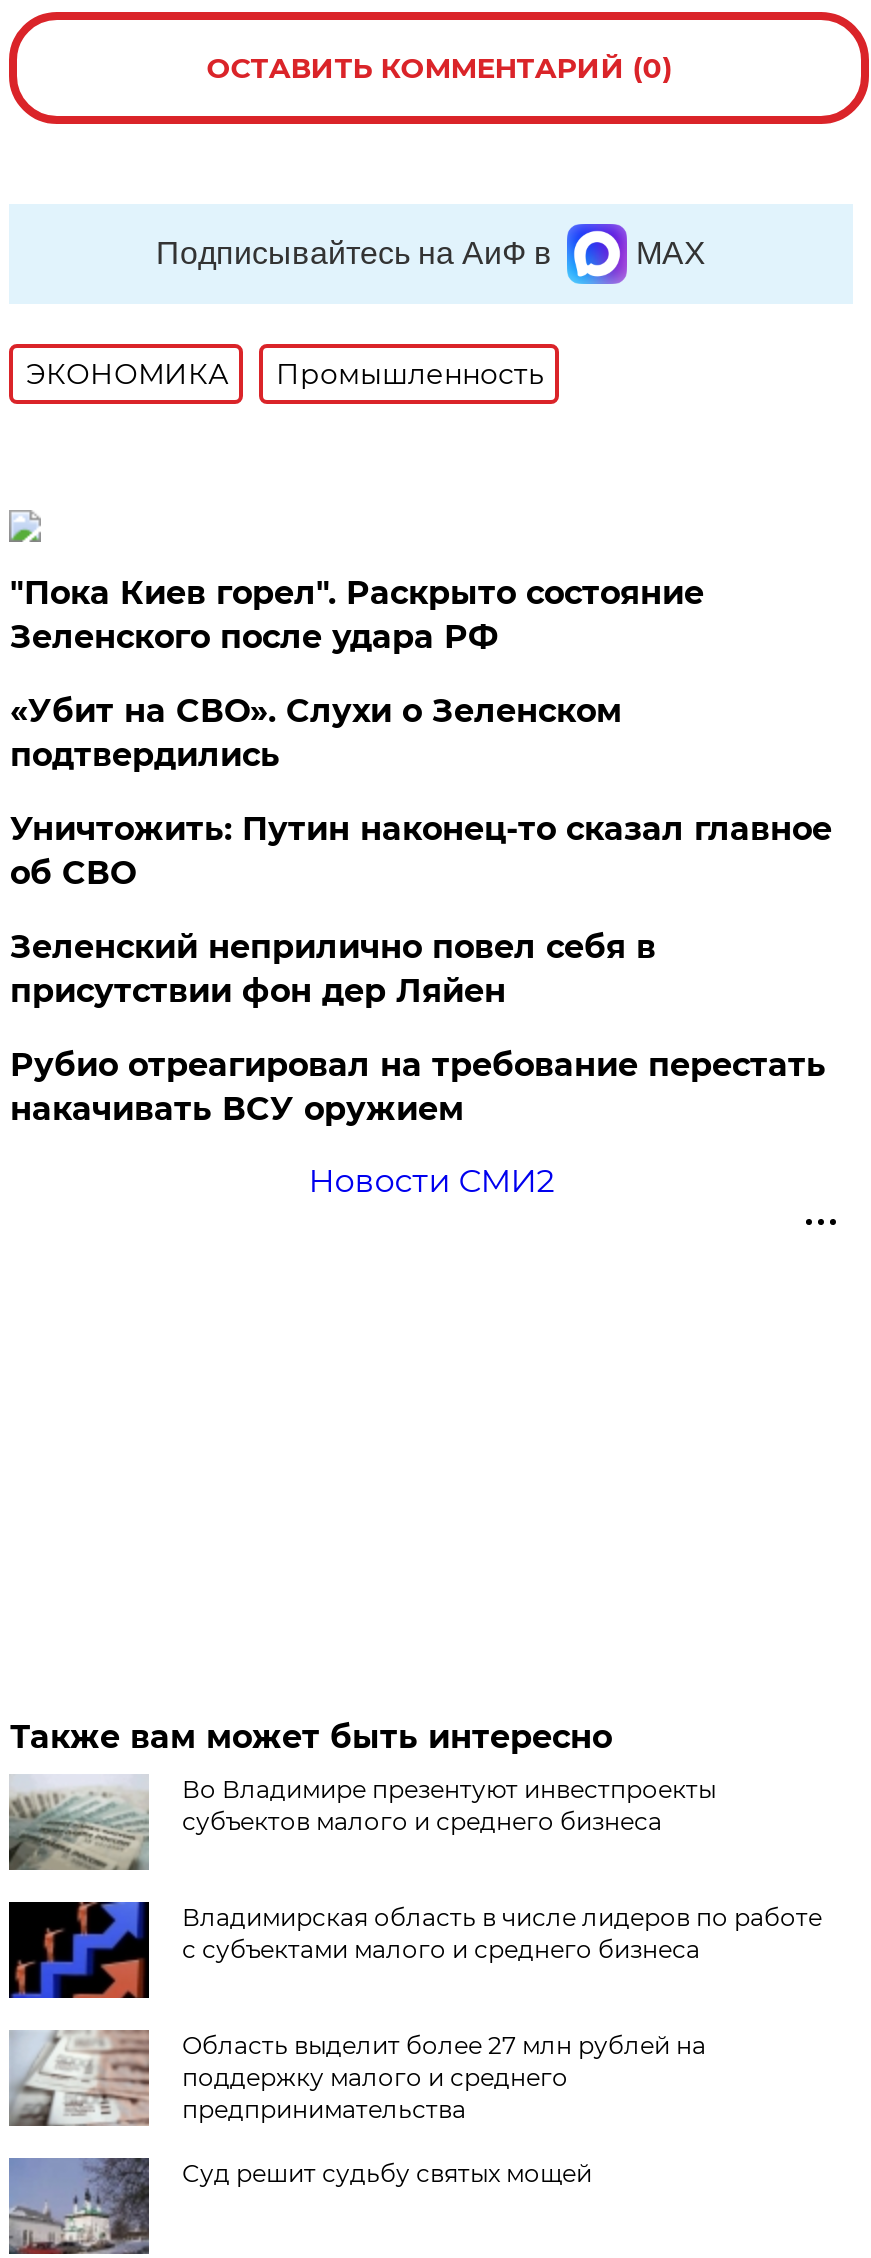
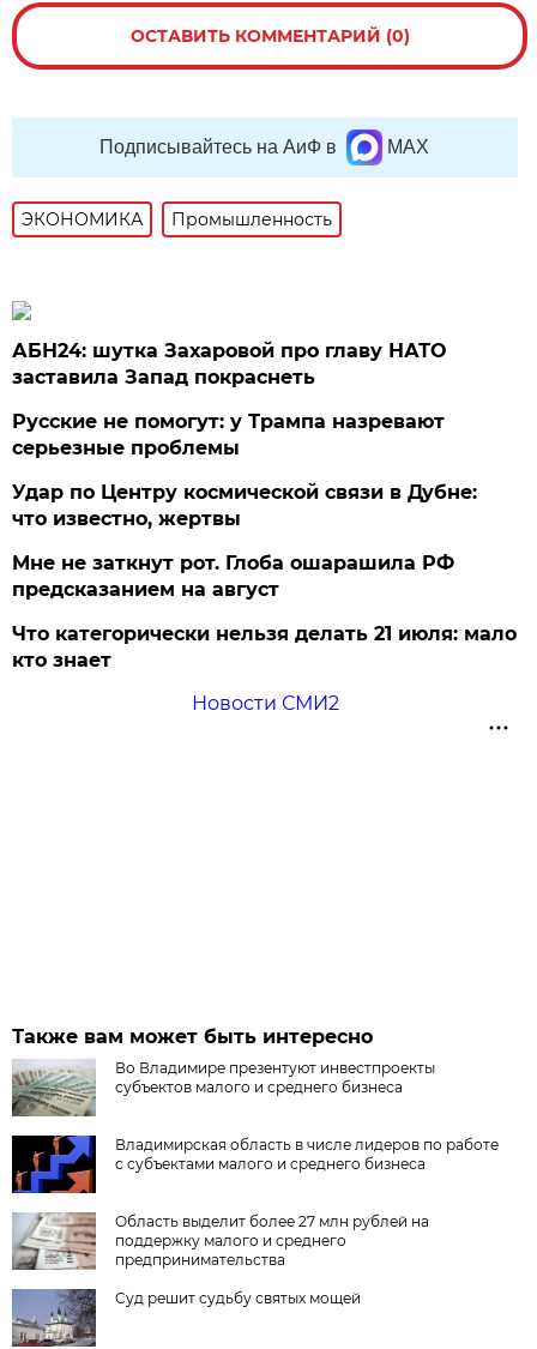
[10,574,704,656] "Пока Киев горел". Раскрыто состояние | Зеленского после удара РФ -> [12,340,446,389] АБН24: шутка Захаровой про главу НАТО | заставила Запад покраснеть
[10,692,622,774] «Убит на СВО». Слухи о Зеленском | подтвердились -> [12,410,445,459] Русские не помогут: у Трампа назревают | серьезные проблемы
[10,810,832,892] Уничтожить: Путин наконец-то сказал главное | об СВО -> [12,481,478,530] Удар по Центру космической связи в Дубне: | что известно, жертвы
[10,928,656,1010] Зеленский неприлично повел cебя в | присутствии фон дер Ляйен -> [12,552,455,601] Мне не заткнут рот. Глоба ошарашила РФ | предсказанием на август
[10,1046,826,1128] Рубио отреагировал на требование перестать | накачивать ВСУ оружием -> [12,623,517,672] Что категорически нельзя делать 21 июля: мало | кто знает

